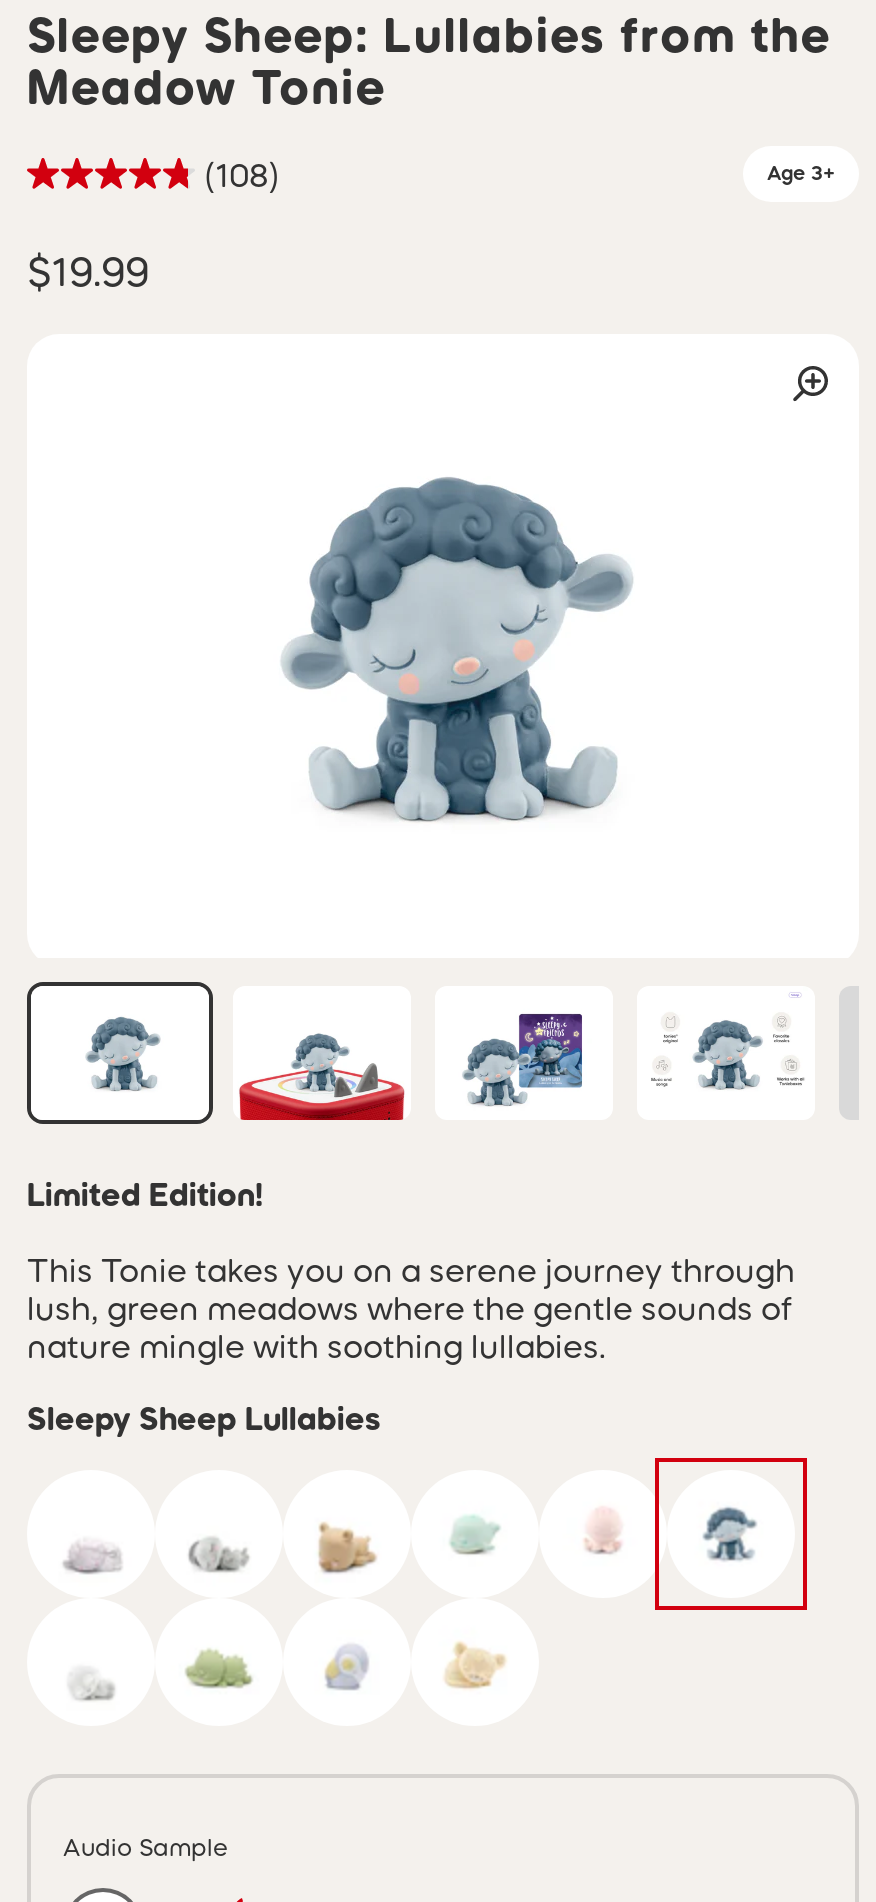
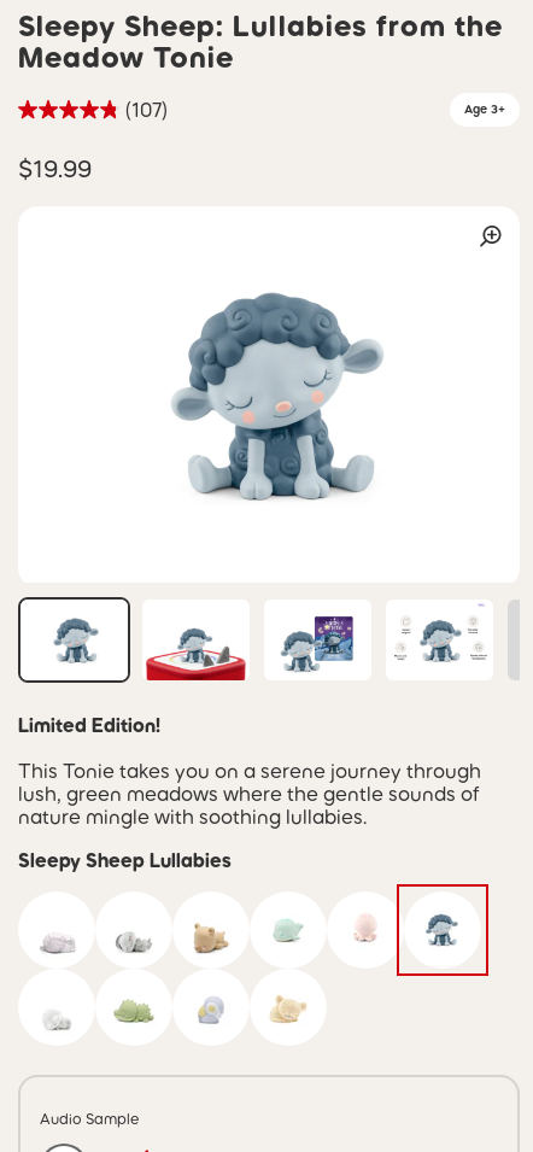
[205,158,279,190] (108) -> [125,100,168,120] (107)

